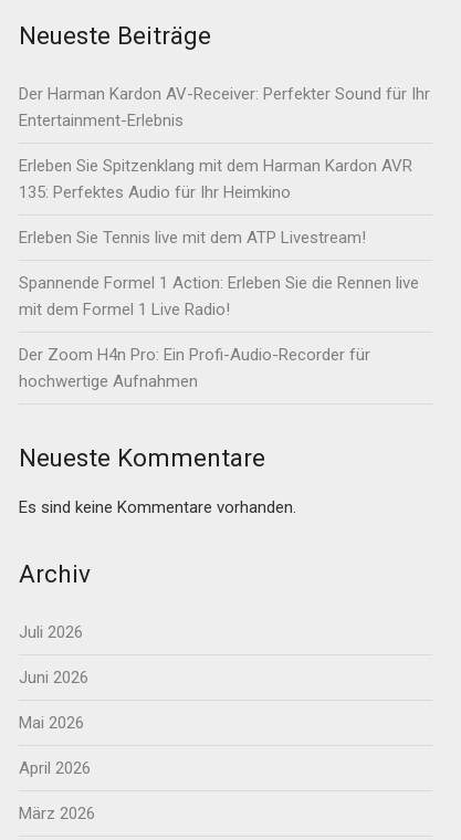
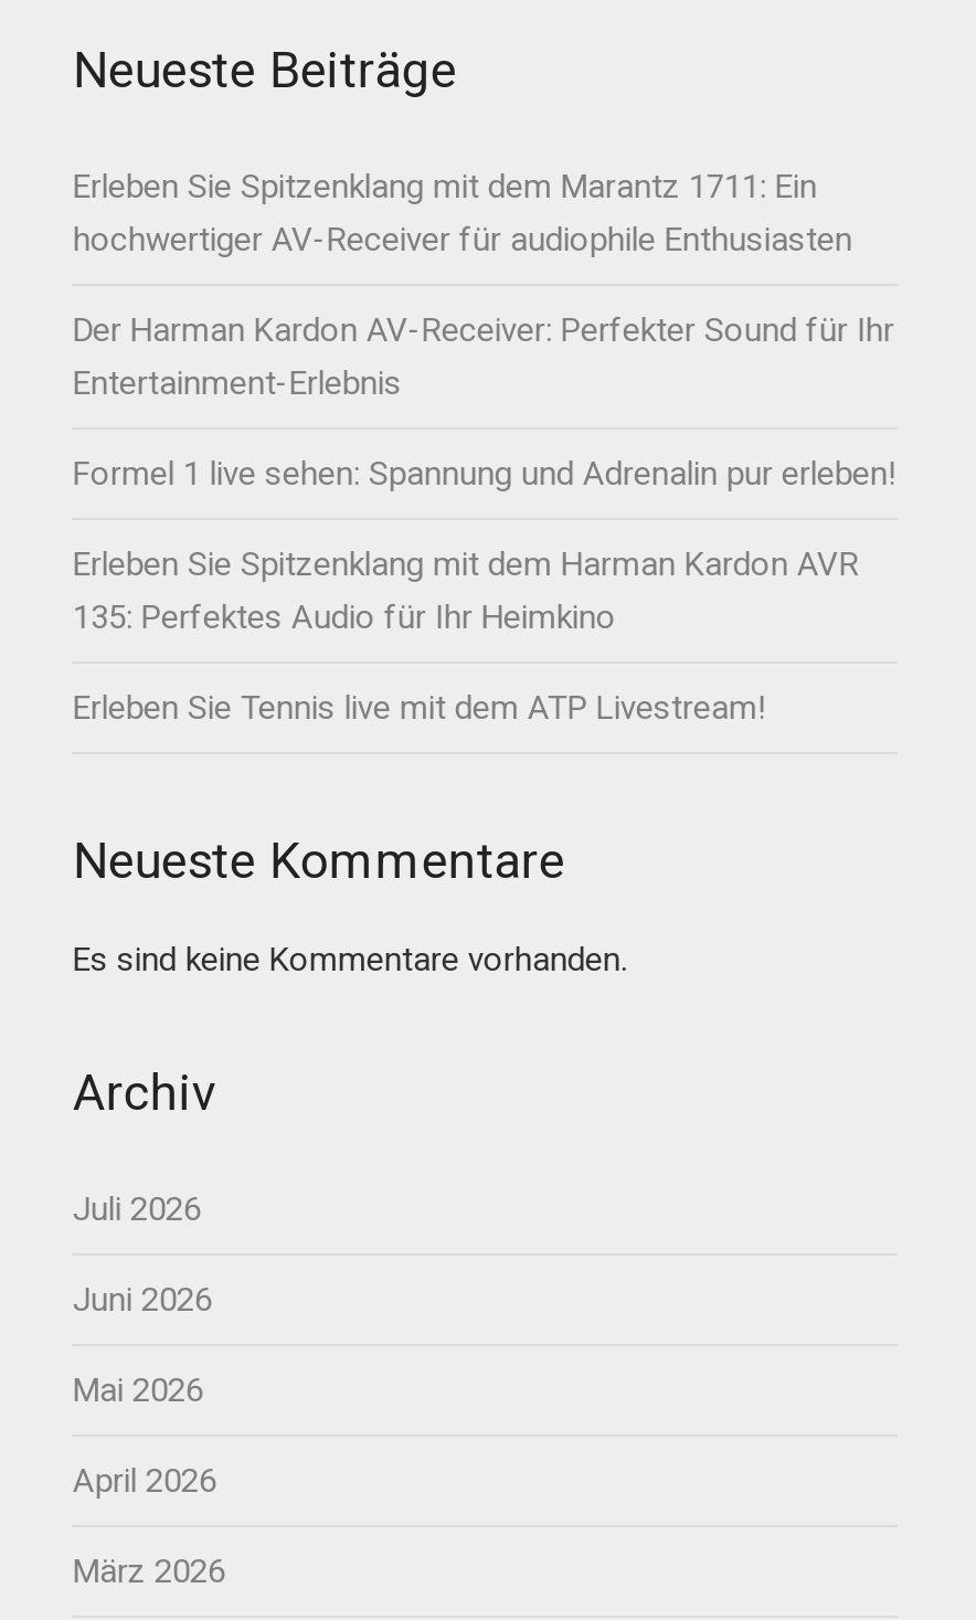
none -> [73,168,852,261] Erleben Sie Spitzenklang mit dem Marantz 1711: Ein | hochwertiger AV-Receiver für audiophile Enthusiasten
moved [19,85,430,131] -> [73,311,894,404]: Der Harman Kardon AV-Receiver: Perfekter Sound für Ihr | Entertainment-Erlebnis
none -> [73,455,896,495] Formel 1 live sehen: Spannung und Adrenalin pur erleben!
moved [19,156,413,248] -> [73,546,859,729]: Erleben Sie Spitzenklang mit dem Harman Kardon AVR | 135: Perfektes Audio für Ihr Heimkino | Erleben Sie Tennis live mit dem ATP Livestream!
[19,274,419,392] Spannende Formel 1 Action: Erleben Sie die Rennen live | mit dem Formel 1 Live Radio! | Der Zoom H4n Pro: Ein Profi-Audio-Recorder für | hochwertige Aufnahmen -> none

